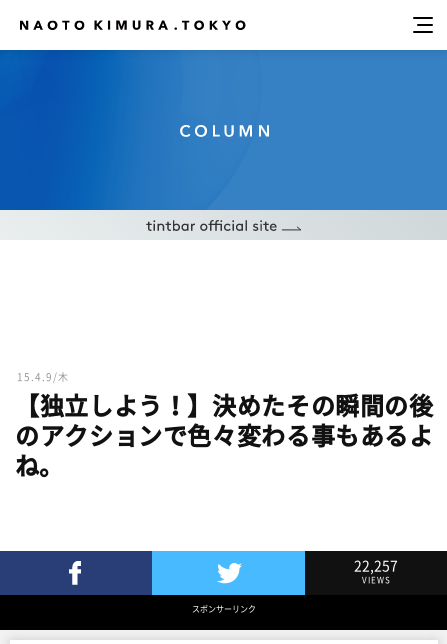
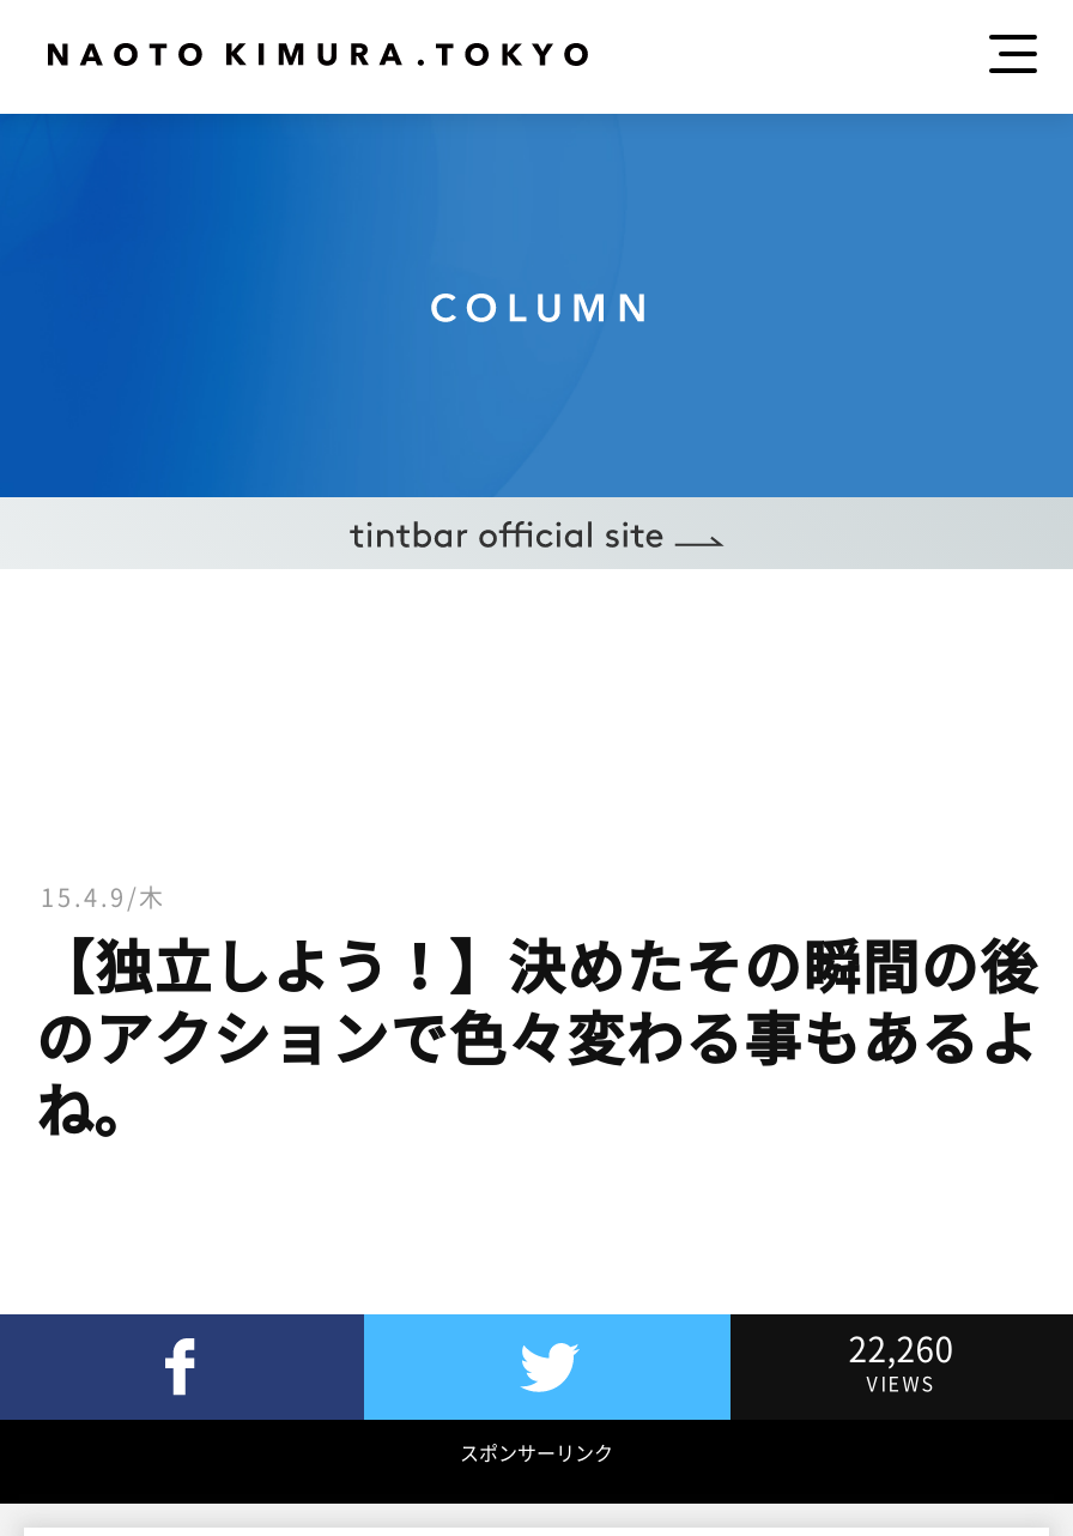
[354,559,398,573] 22,257 -> [849,1334,954,1367] 22,260

